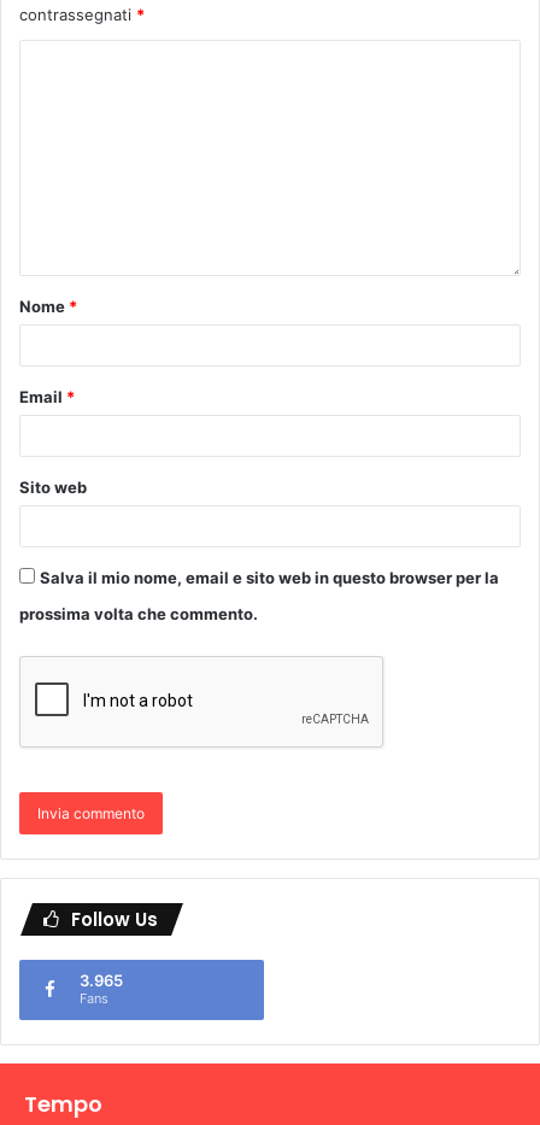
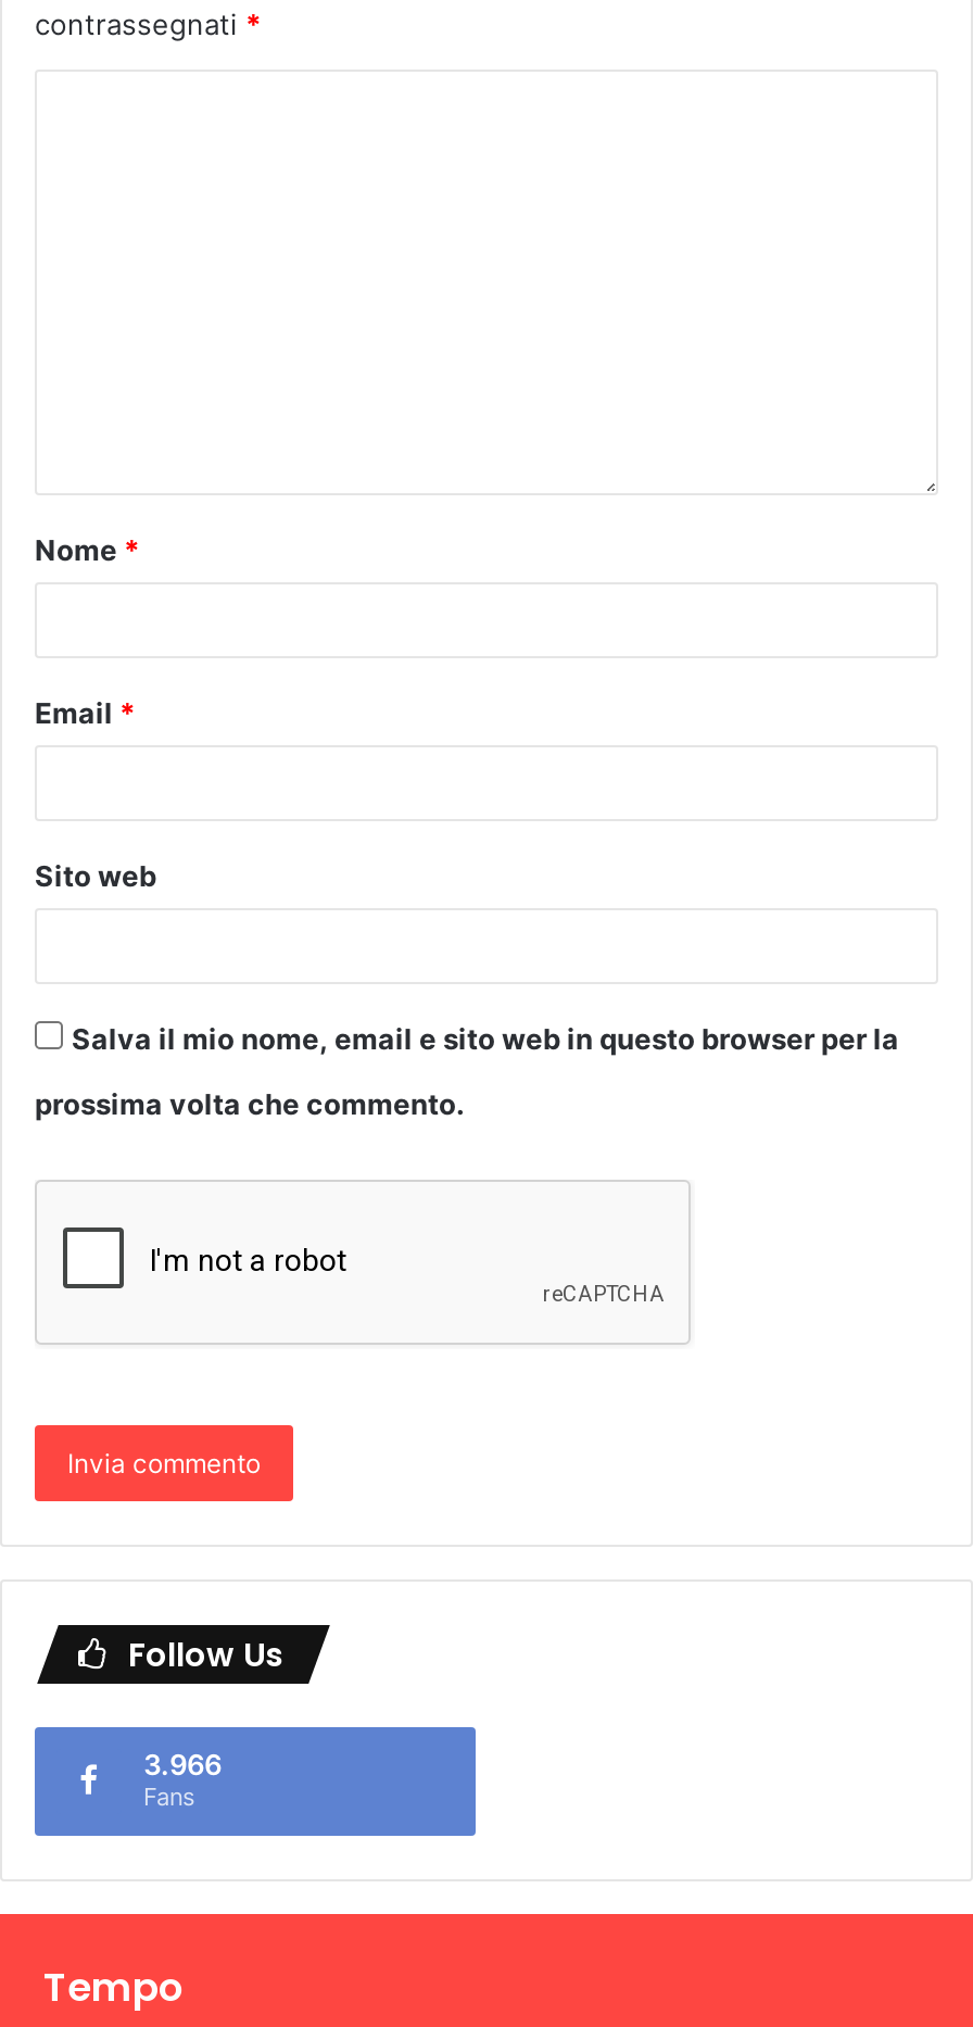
[80,970,123,989] 3.965 -> [143,1748,222,1783] 3.966

